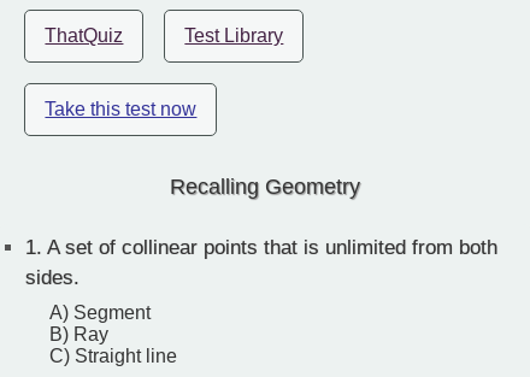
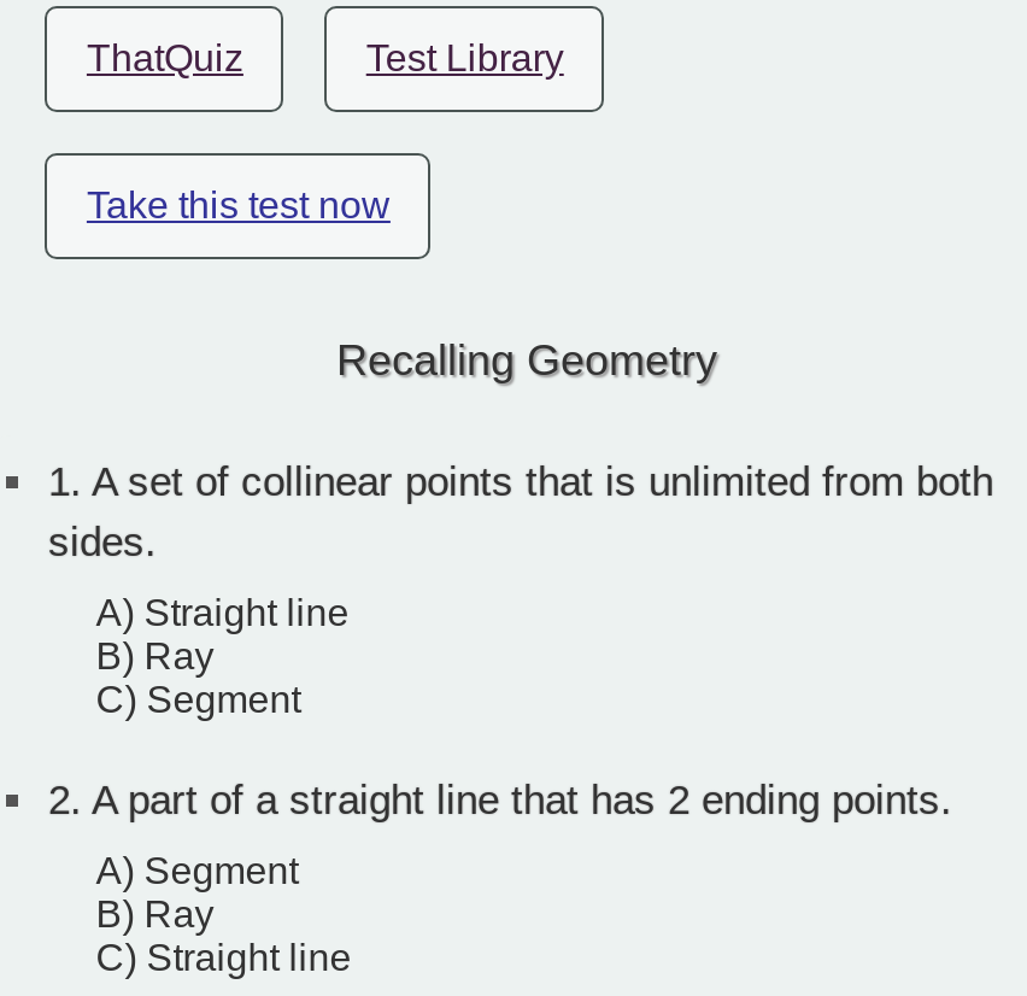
none -> [48,592,952,824] A) Straight line | B) Ray | C) Segment | 2. A part of a straight line that has 2 ending points.

